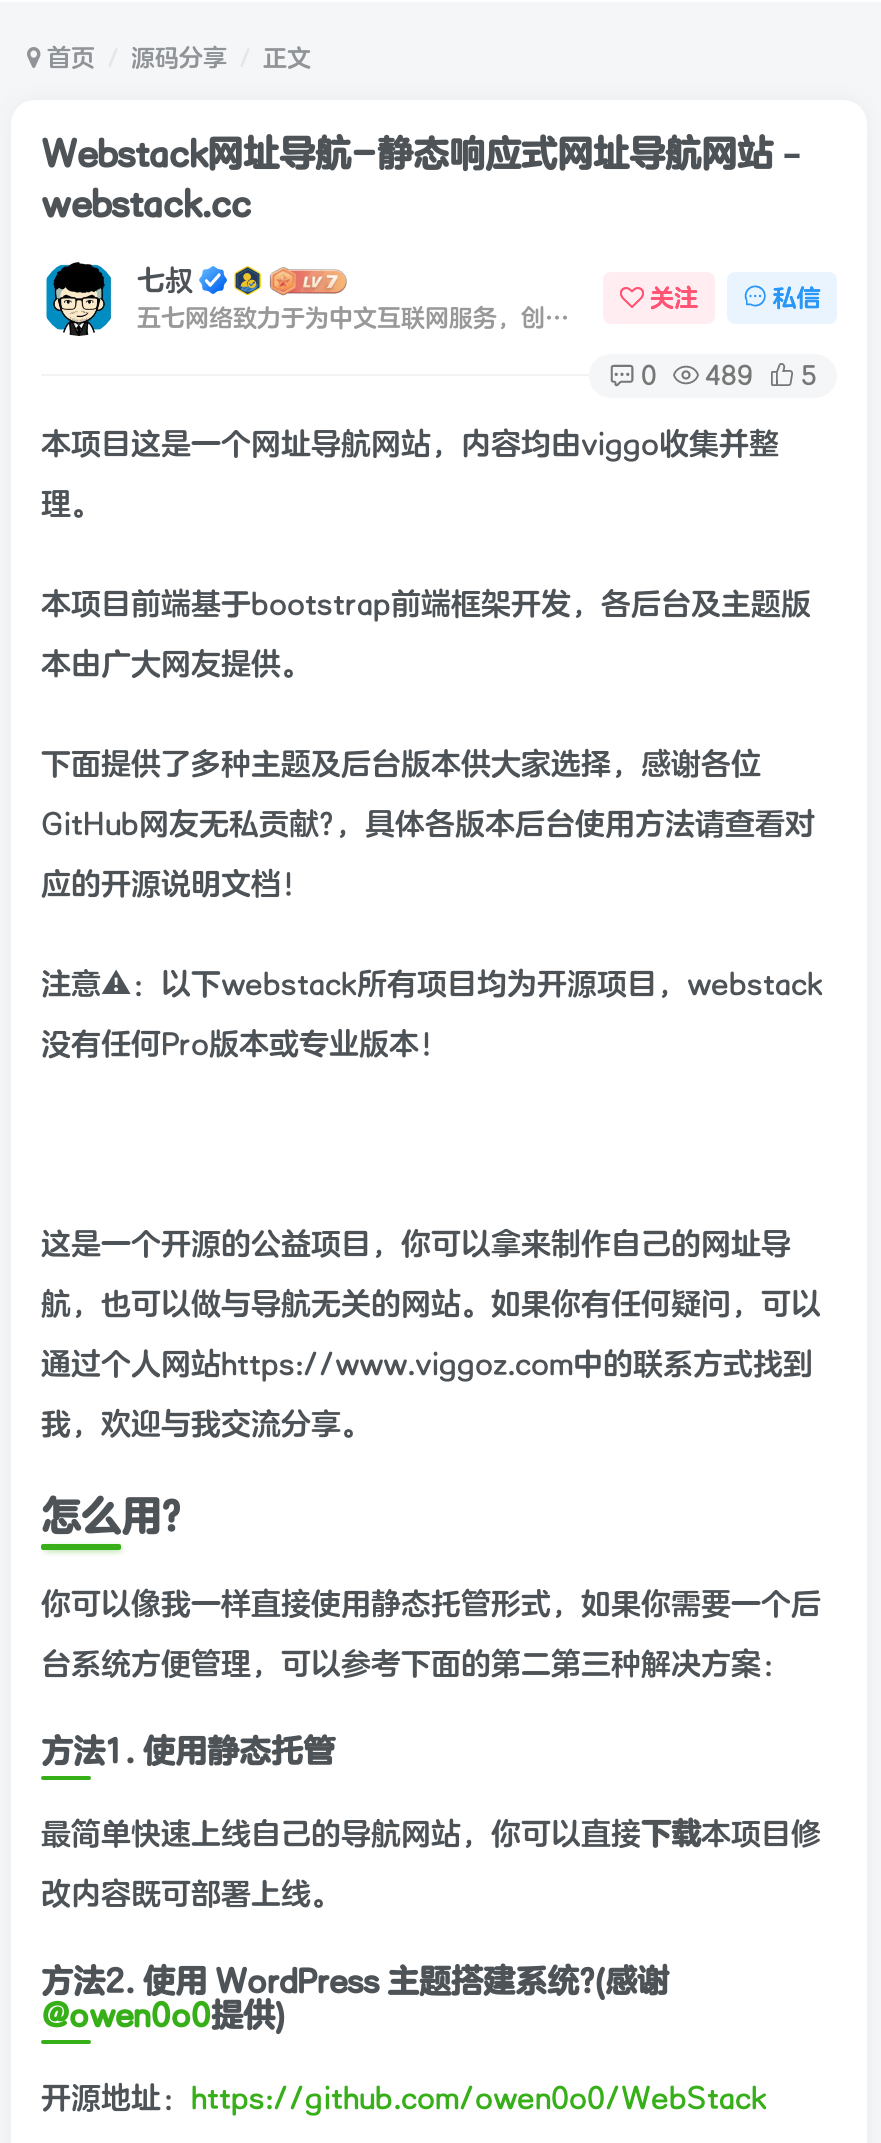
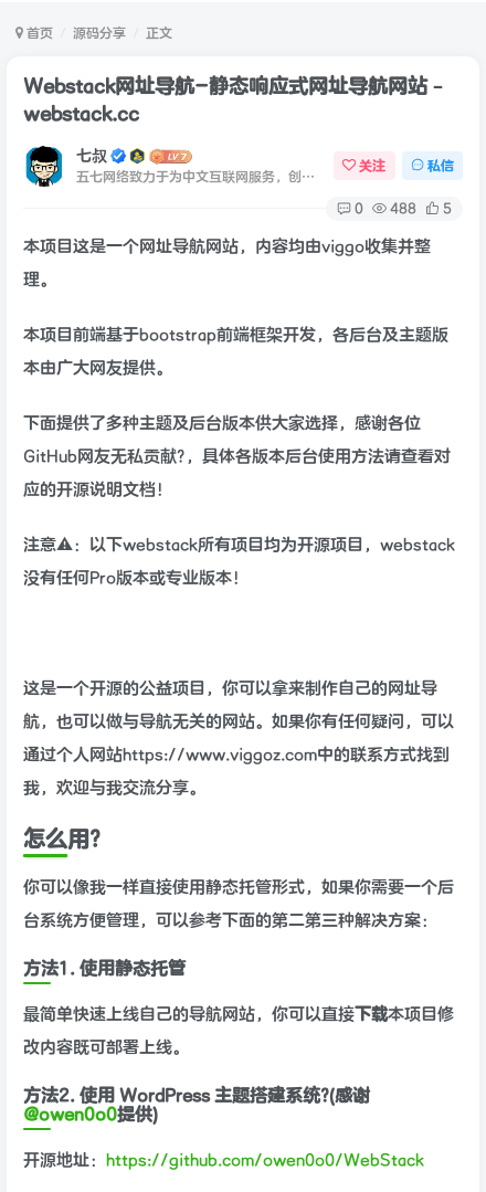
[641,360,817,390] 0 489 5 -> [355,200,452,217] 0 488 5

